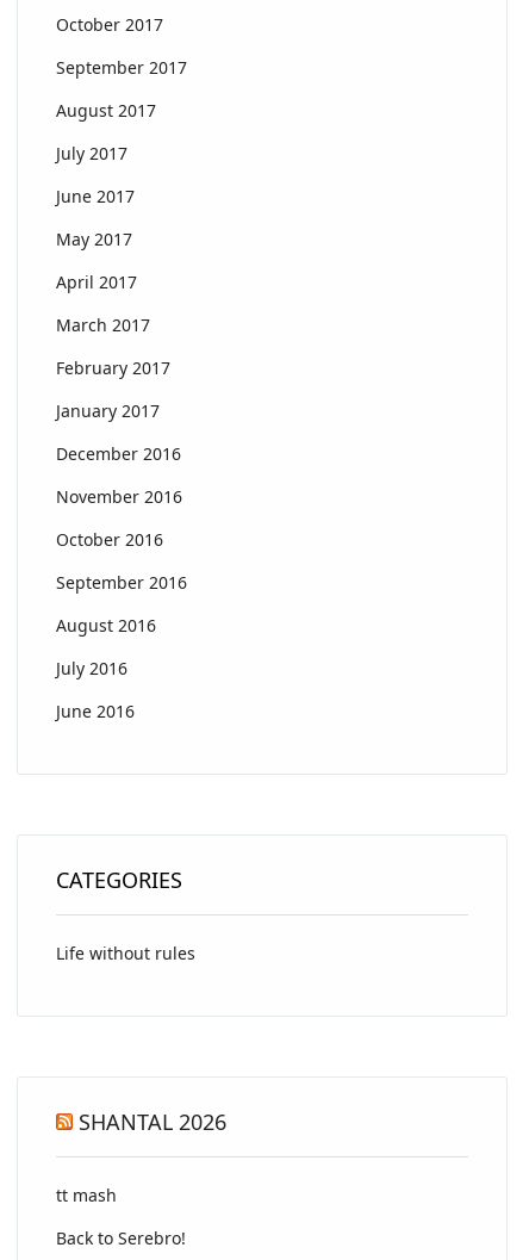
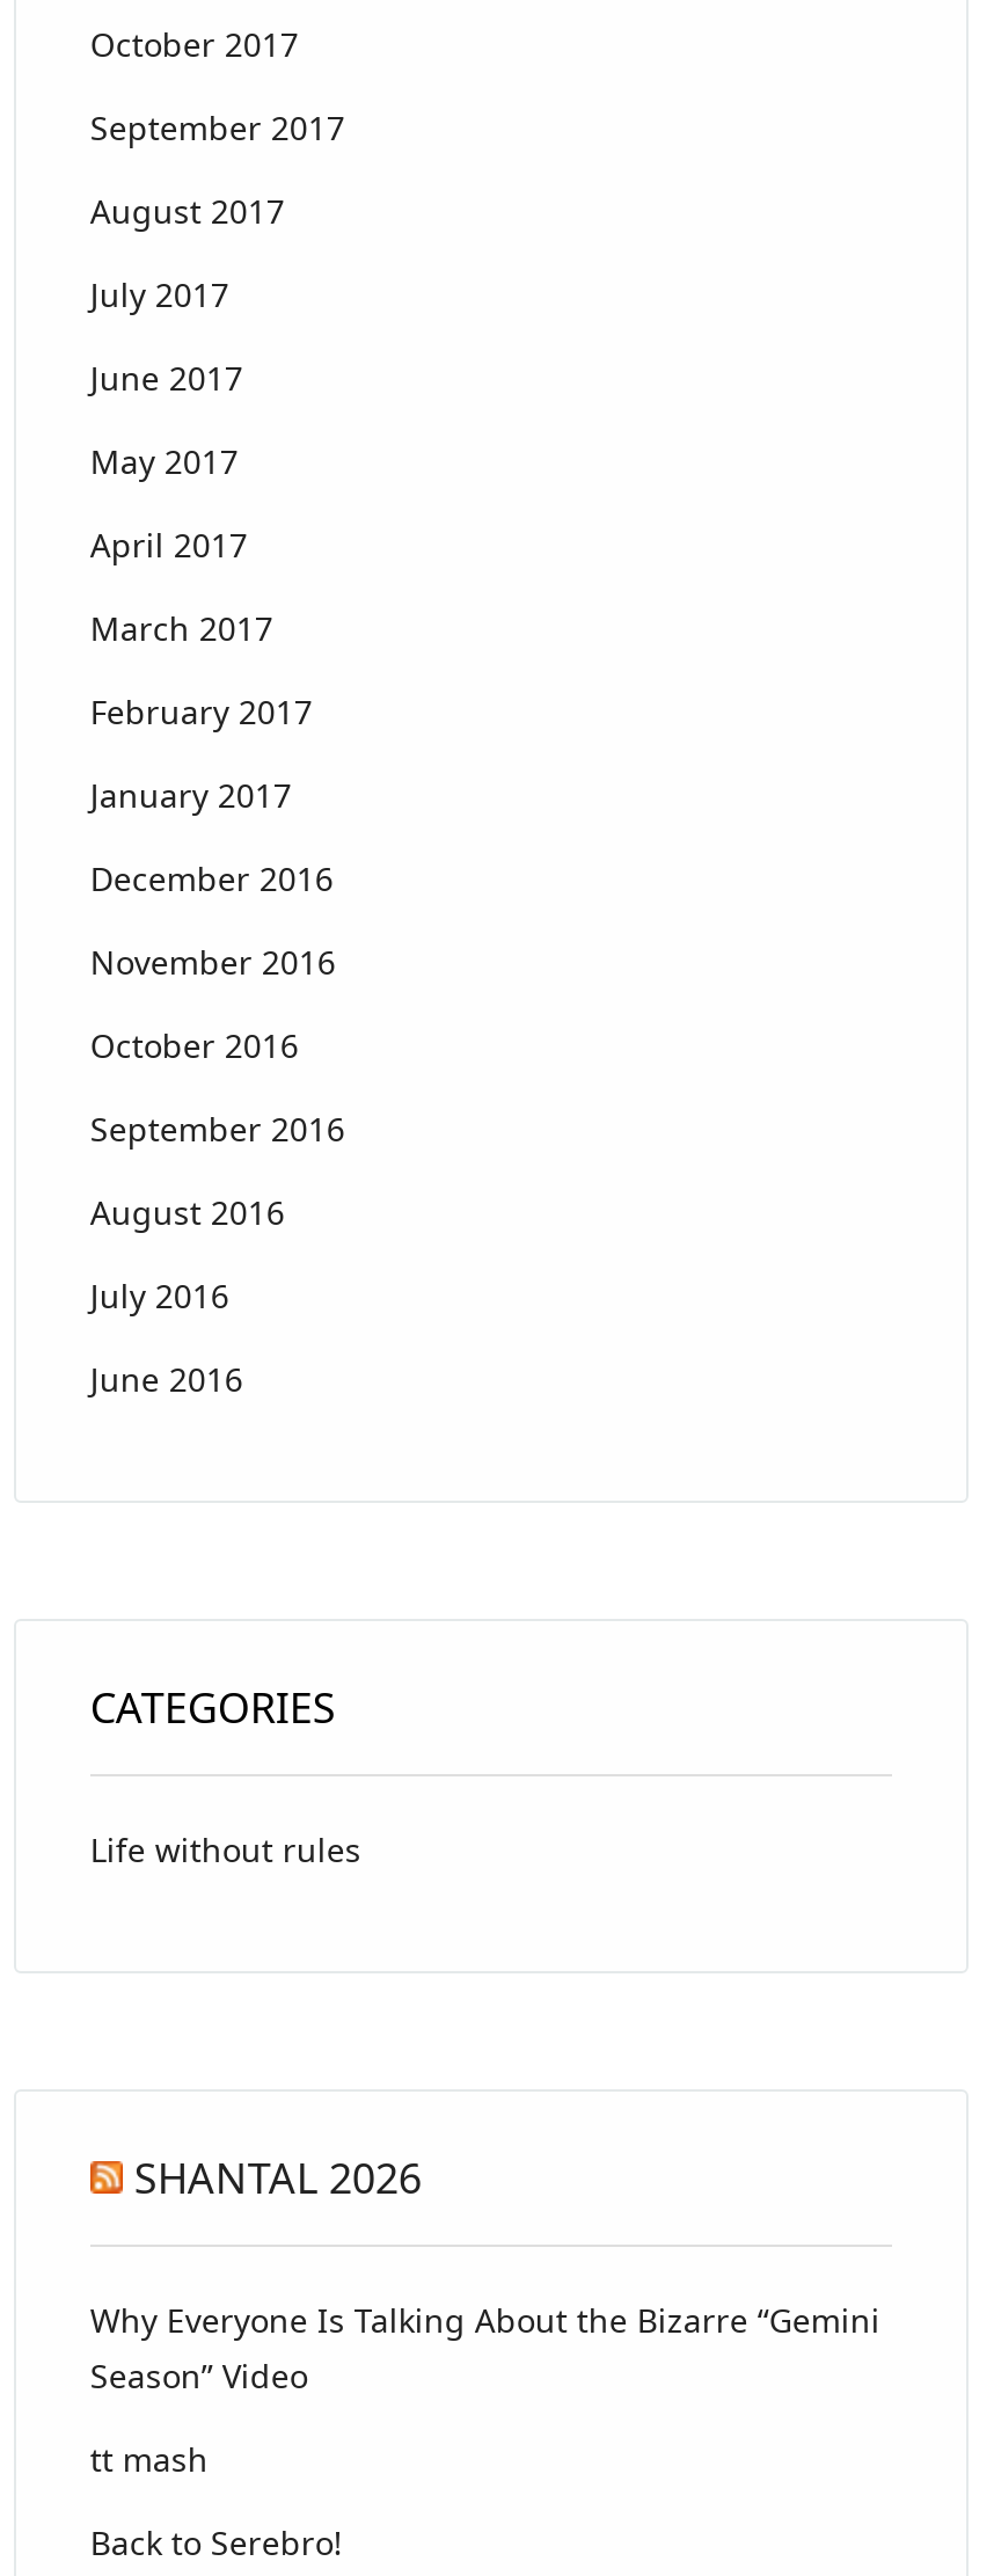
none -> [90,2297,880,2396] Why Everyone Is Talking About the Bizarre “Gemini | Season” Video

